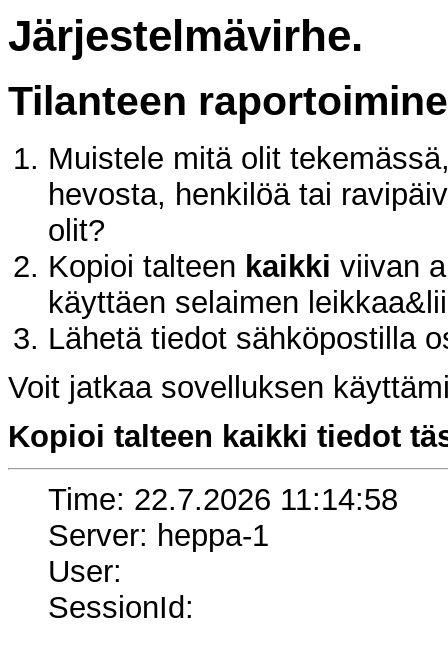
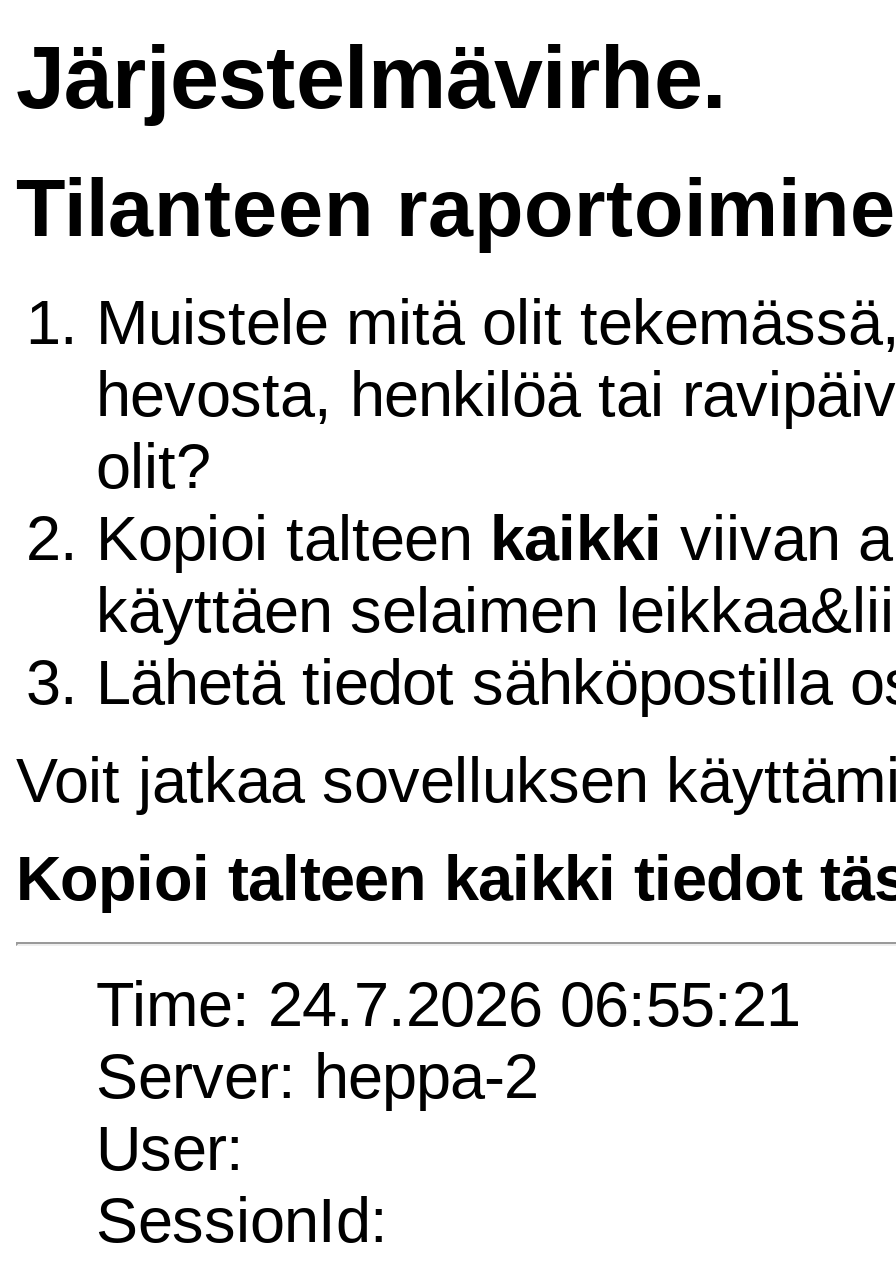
[48,482,398,517] Time: 22.7.2026 11:14:58 -> [96,971,800,1041] Time: 24.7.2026 06:55:21
[48,518,269,553] Server: heppa-1 -> [96,1043,538,1113] Server: heppa-2

